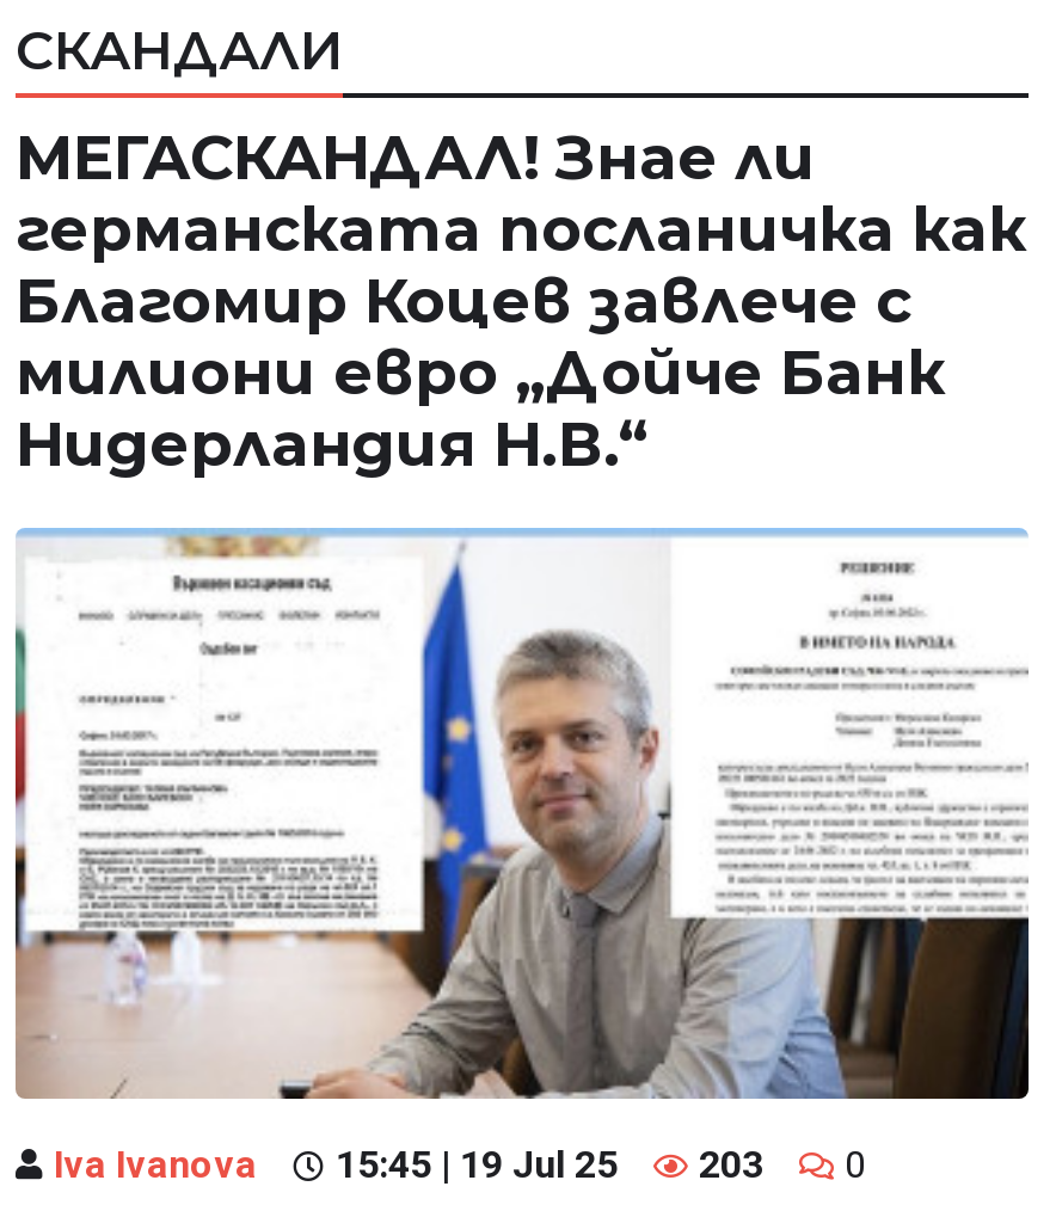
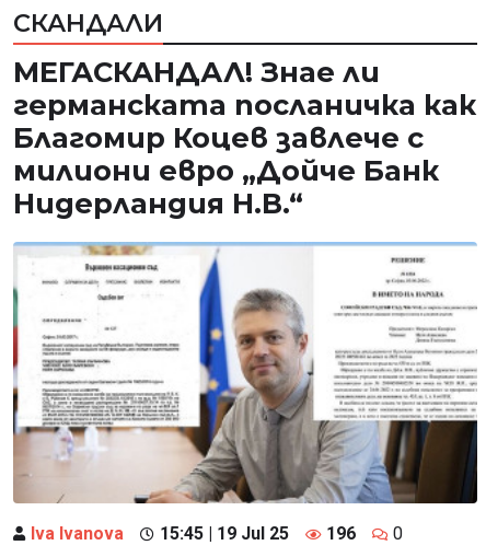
[699,1141,763,1186] 203 -> [326,523,356,543] 196

